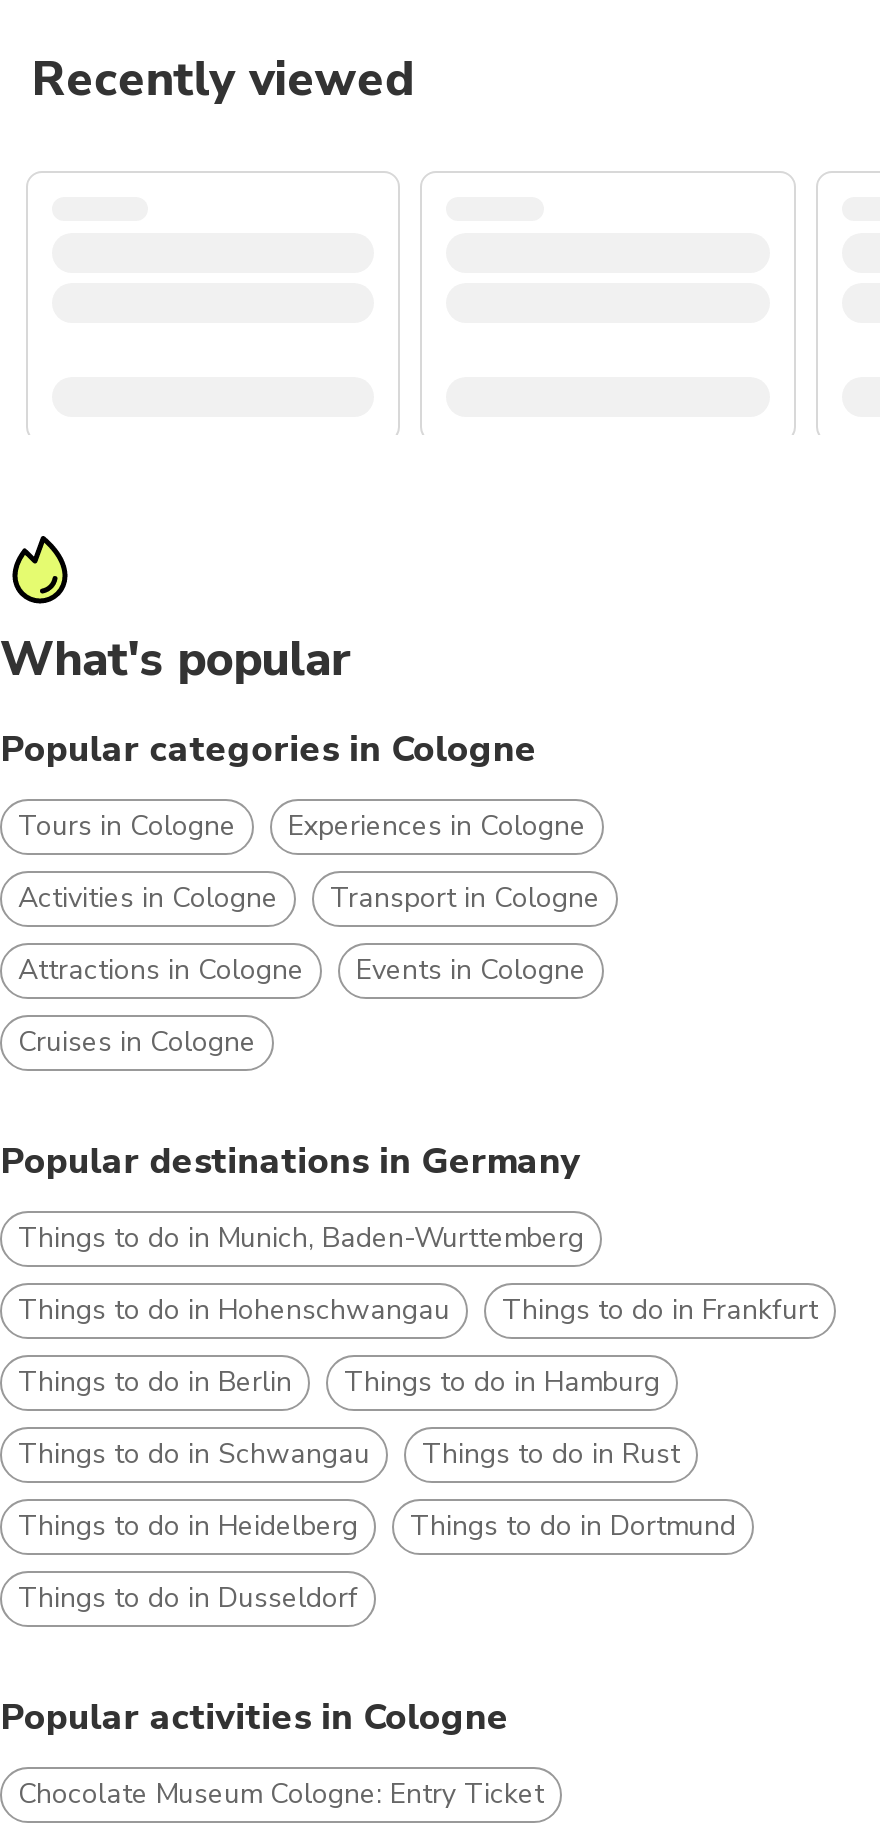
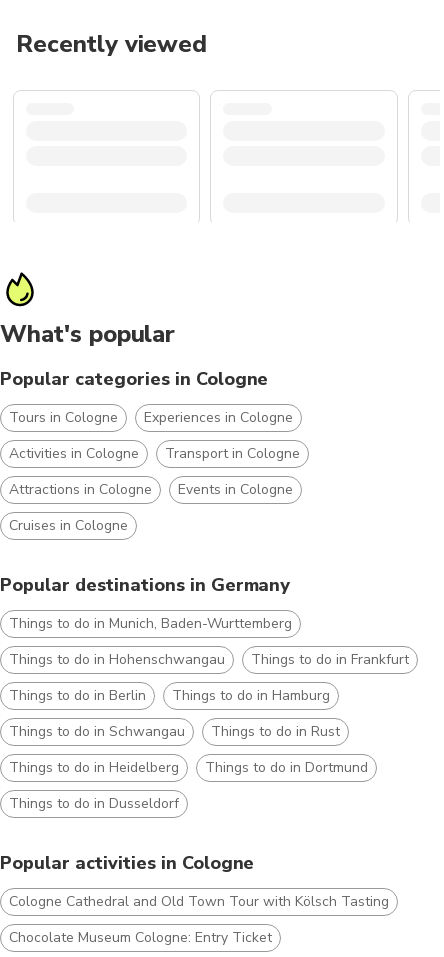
none -> [9,892,389,911] Cologne Cathedral and Old Town Tour with Kölsch Tasting

